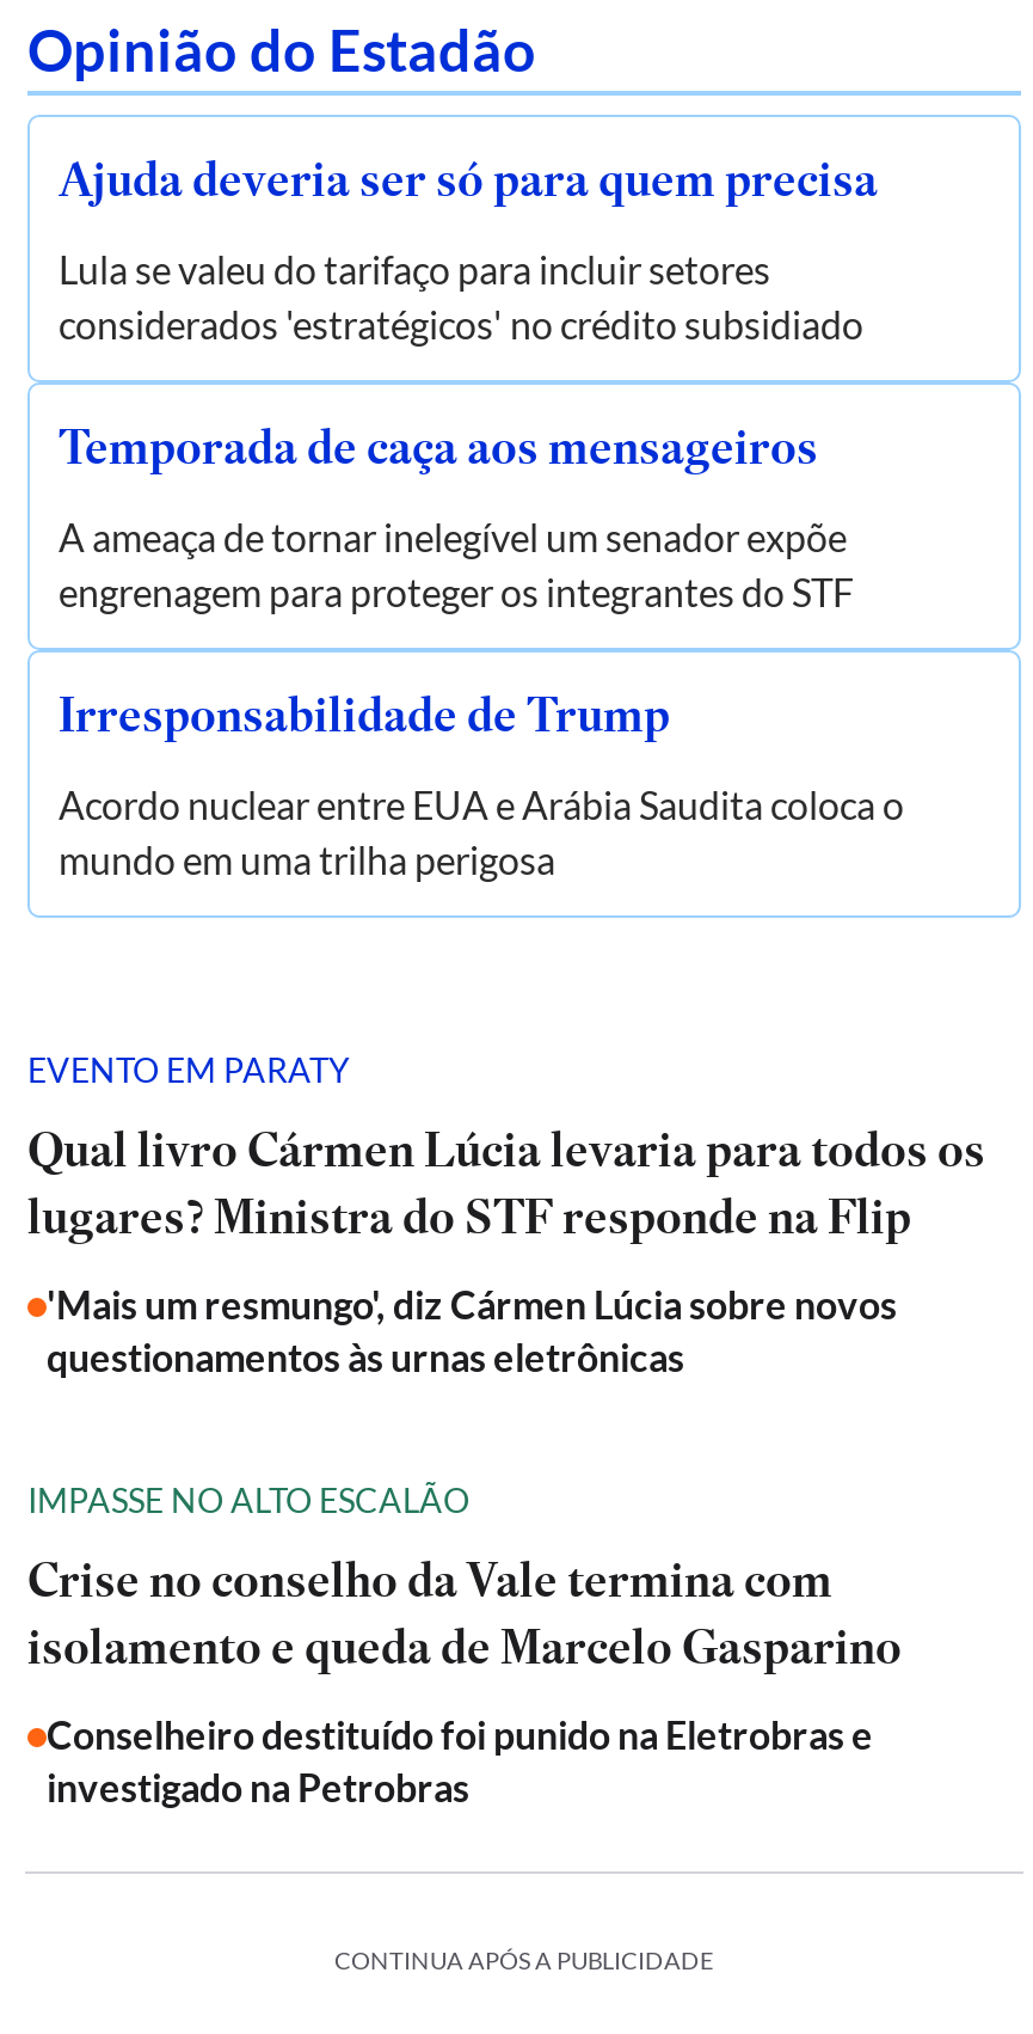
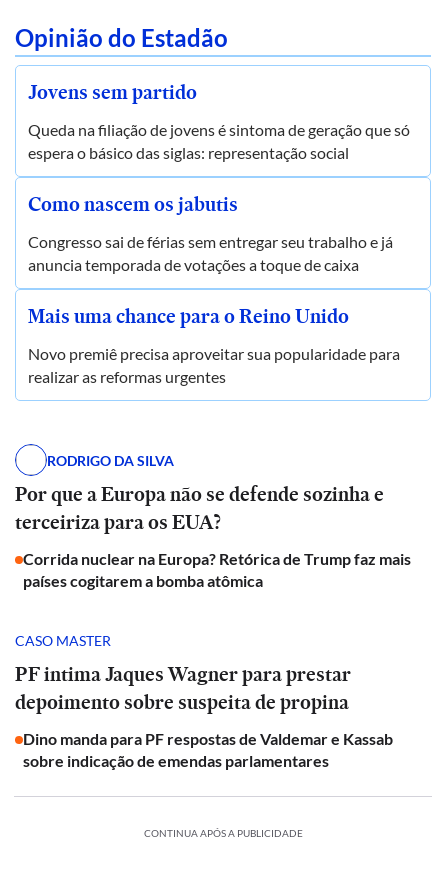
[59,146,878,213] Ajuda deveria ser só para quem precisa -> [28,78,197,106] Jovens sem partido
[59,246,863,347] Lula se valeu do tarifaço para incluir setores | considerados 'estratégicos' no crédito subsidiado -> [28,120,410,162] Queda na filiação de jovens é sintoma de geração que só | espera o básico das siglas: representação social
[59,413,818,480] Temporada de caça aos mensageiros -> [28,190,238,218] Como nascem os jabutis
[59,514,854,614] A ameaça de tornar inelegível um senador expõe | engrenagem para proteger os integrantes do STF -> [28,232,393,274] Congresso sai de férias sem entregar seu trabalho e já | anuncia temporada de votações a toque de caixa
[59,681,670,748] Irresponsabilidade de Trump -> [28,302,349,330] Mais uma chance para o Reino Unido
[59,782,904,882] Acordo nuclear entre EUA e Arábia Saudita coloca o | mundo em uma trilha perigosa -> [28,344,400,386] Novo premiê precisa aproveitar sua popularidade para | realizar as reformas urgentes
[27,1048,985,1250] EVENTO EM PARATY | Qual livro Cármen Lúcia levaria para todos os | lugares? Ministra do STF responde na Flip -> [15,451,384,536] RODRIGO DA SILVA | Por que a Europa não se defende sozinha e | terceiriza para os EUA?
[47,1281,897,1379] 'Mais um resmungo', diz Cármen Lúcia sobre novos | questionamentos às urnas eletrônicas -> [23,549,411,590] Corrida nuclear na Europa? Retórica de Trump faz mais | países cogitarem a bomba atômica
[27,1478,902,1680] IMPASSE NO ALTO ESCALÃO | Crise no conselho da Vale termina com | isolamento e queda de Marcelo Gasparino -> [15,631,353,716] CASO MASTER | PF intima Jaques Wagner para prestar | depoimento sobre suspeita de propina
[47,1711,873,1809] Conselheiro destituído foi punido na Eletrobras e | investigado na Petrobras -> [23,729,393,770] Dino manda para PF respostas de Valdemar e Kassab | sobre indicação de emendas parlamentares

